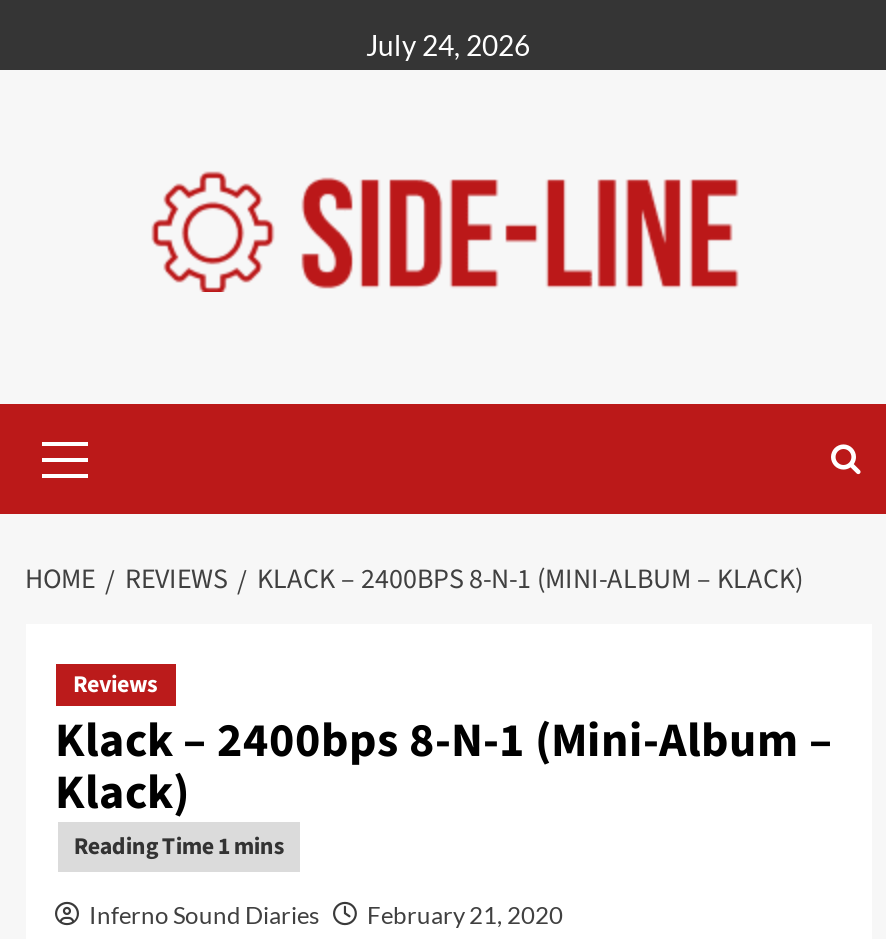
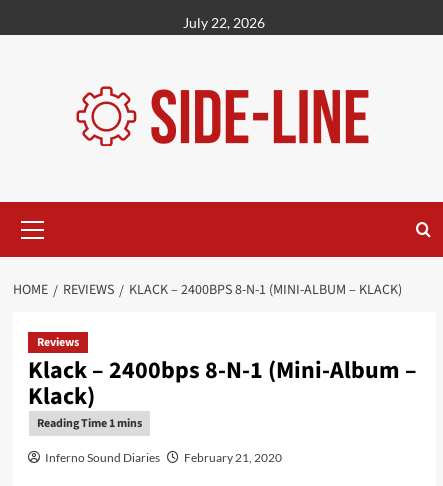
[366,28,530,62] July 24, 2026 -> [183,14,265,31] July 22, 2026

